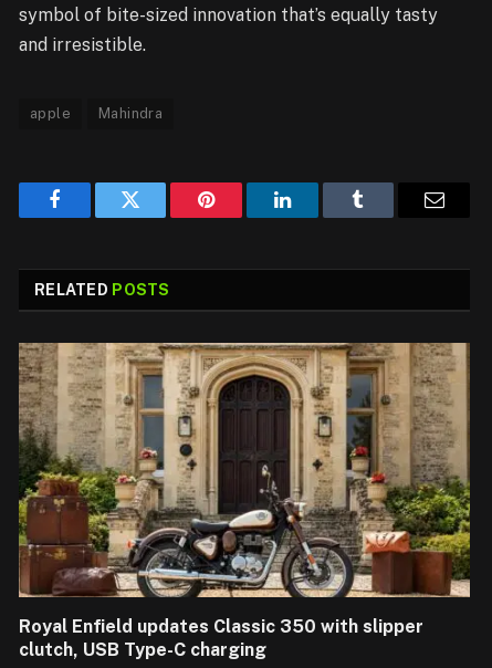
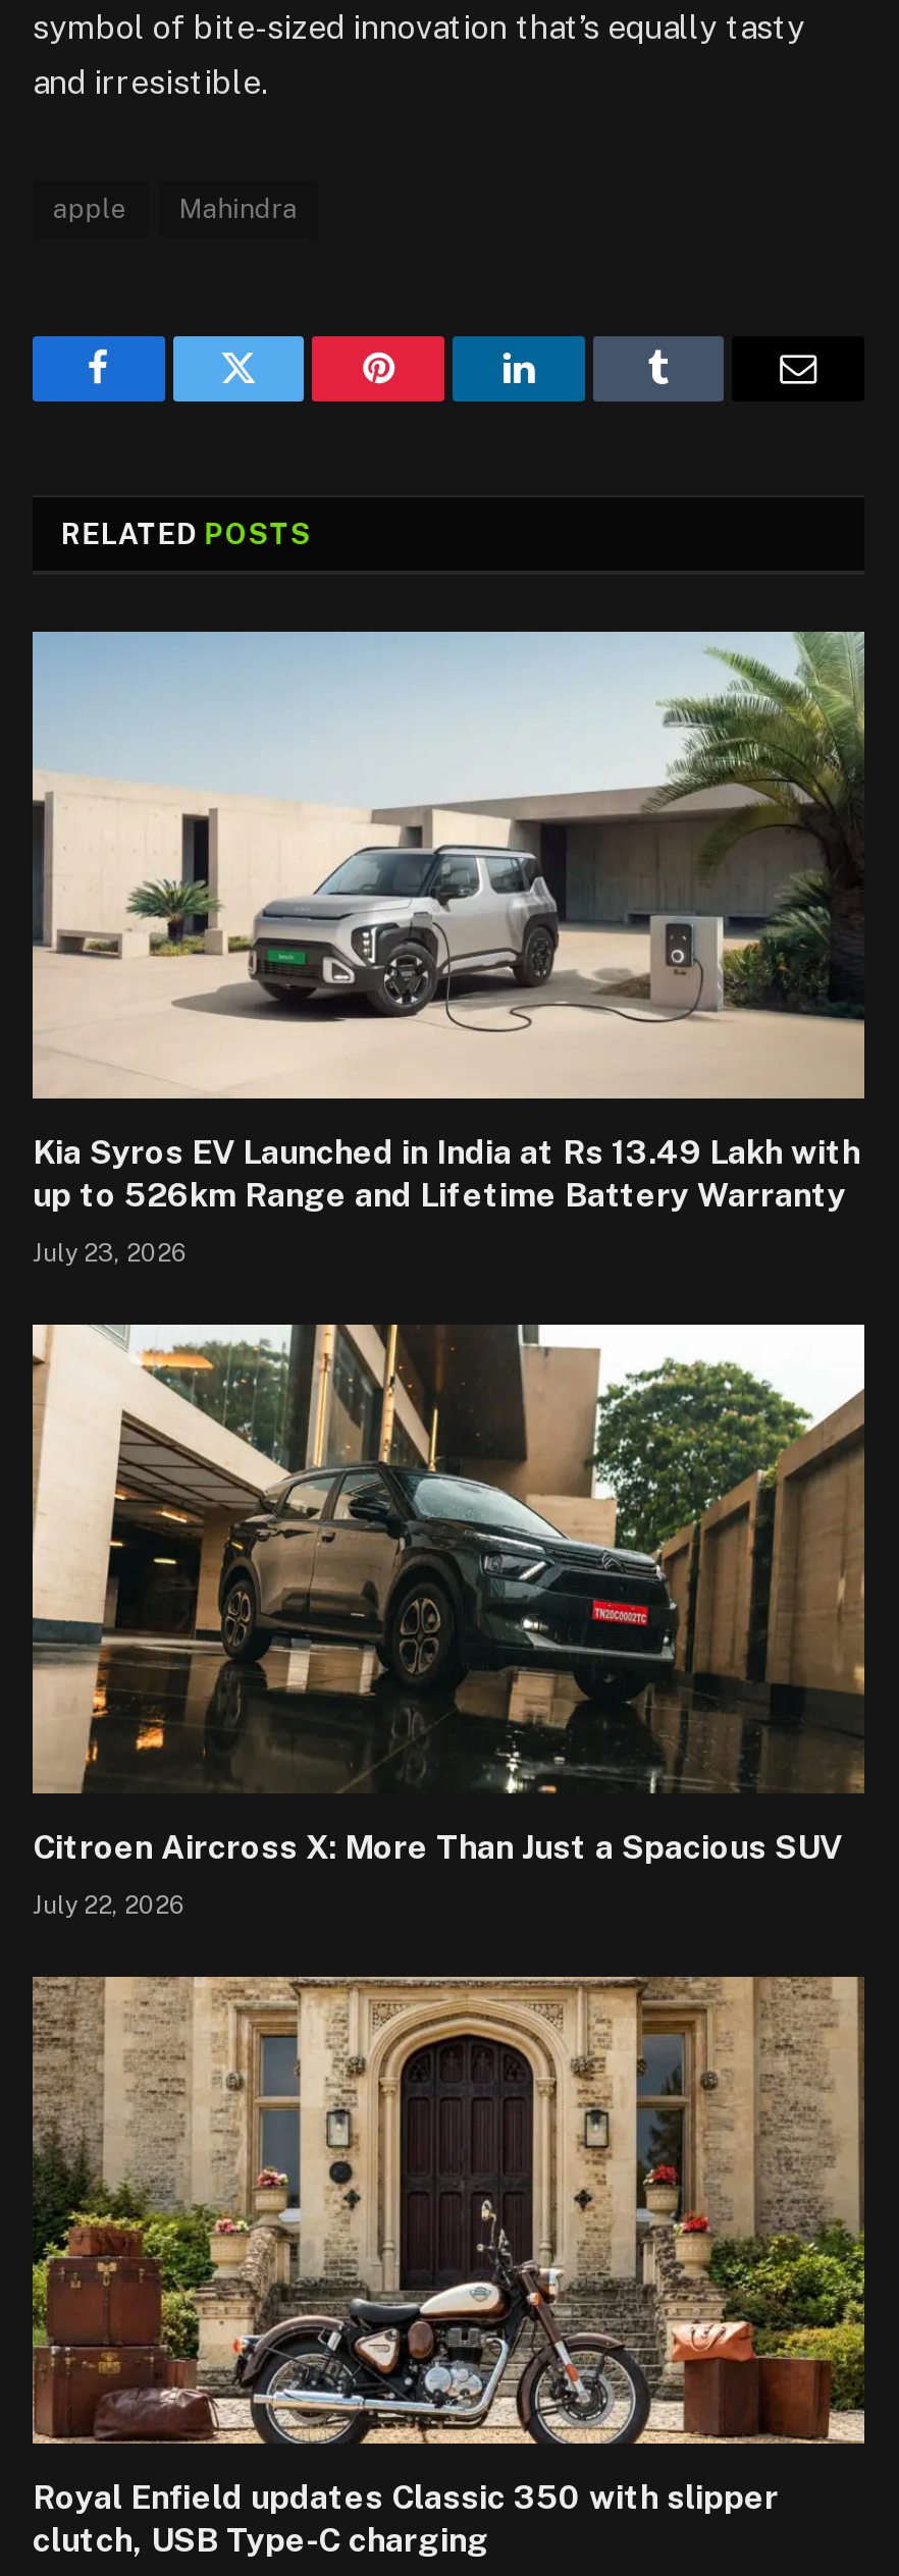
none -> [31,630,866,1269] [image] | Kia Syros EV Launched in India at Rs 13.49 Lakh with | up to 526km Range and Lifetime Battery Warranty | July 23, 2026
none -> [31,1323,866,1920] [image] | Citroen Aircross X: More Than Just a Spacious SUV | July 22, 2026

